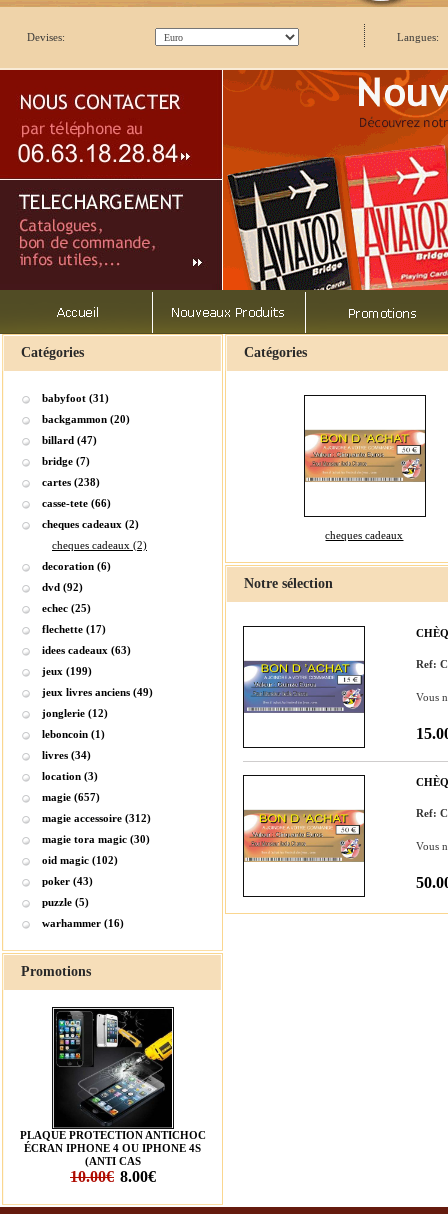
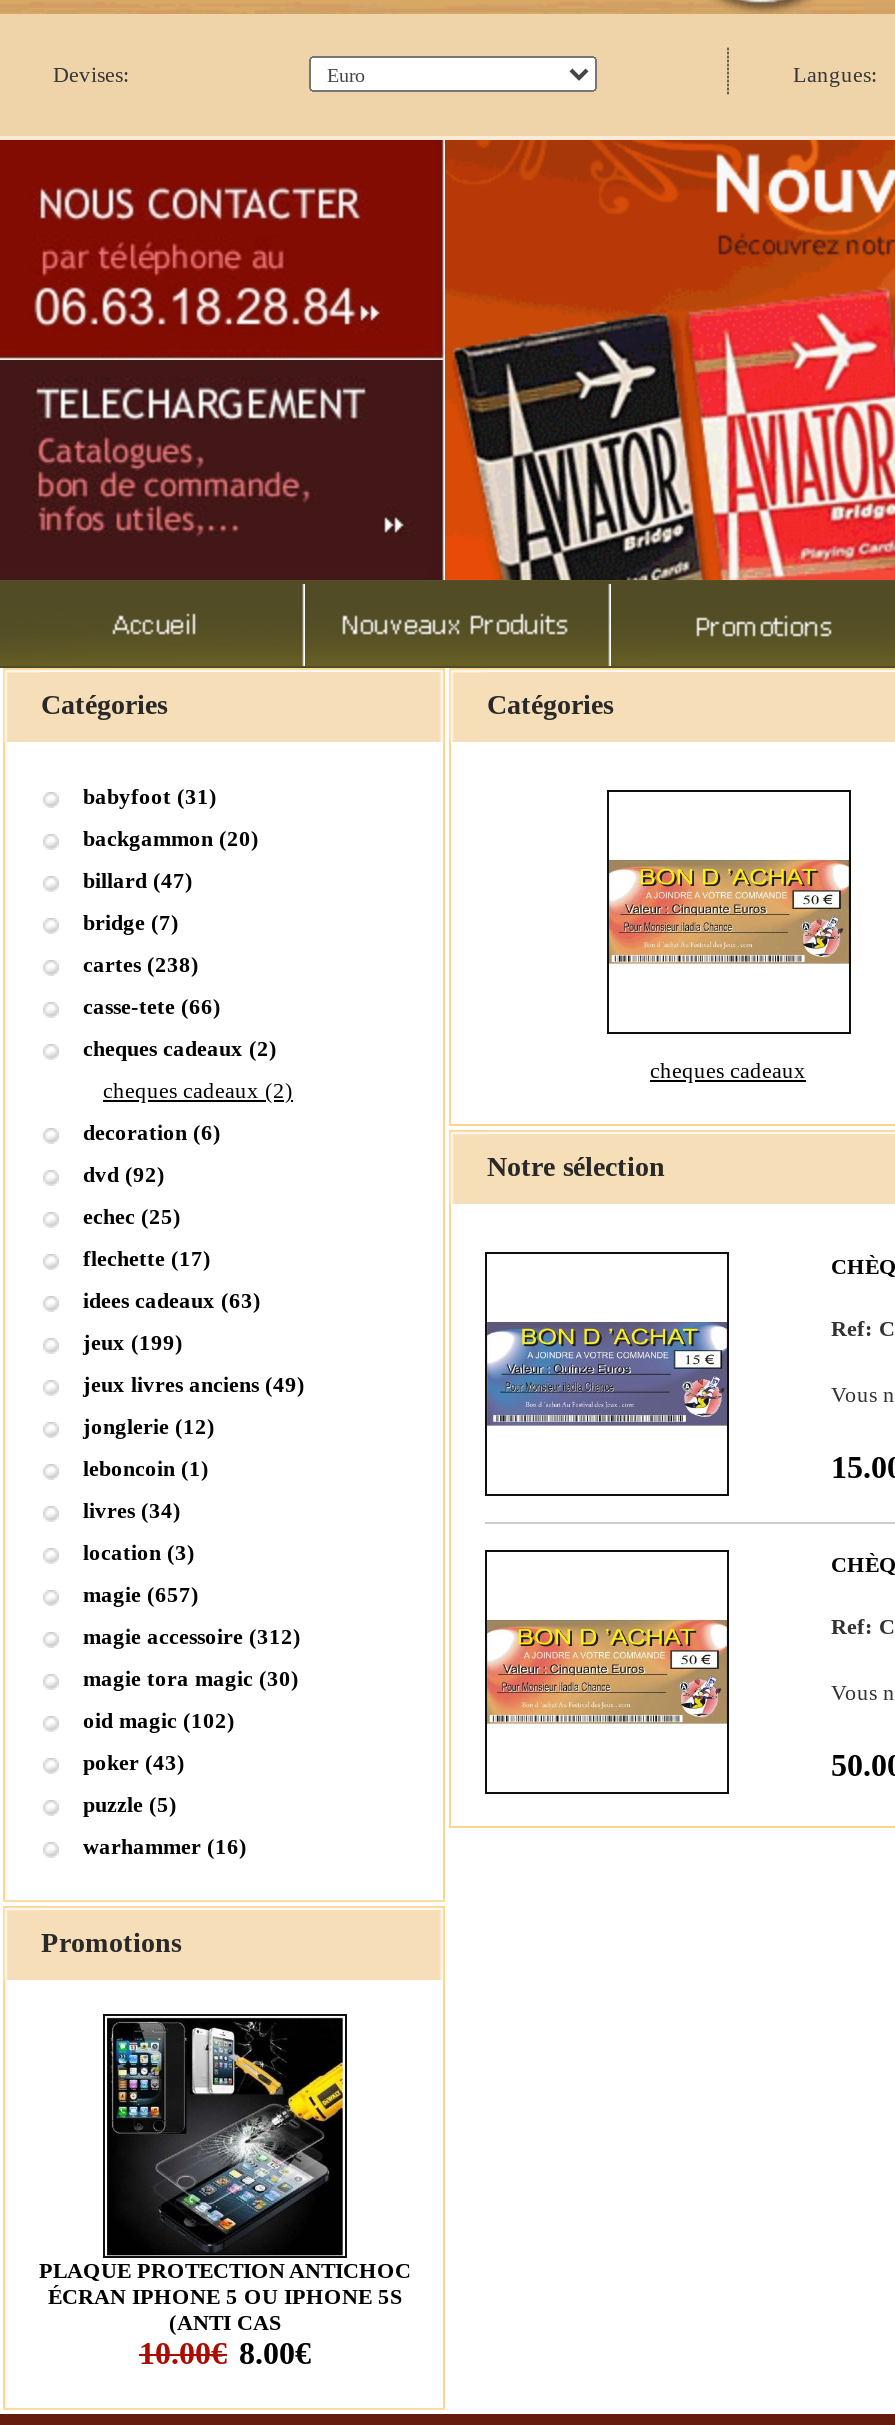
[24,1142,201,1154] ÉCRAN IPHONE 4 OU IPHONE 4S -> [48,2284,402,2308] ÉCRAN IPHONE 5 OU IPHONE 5S

